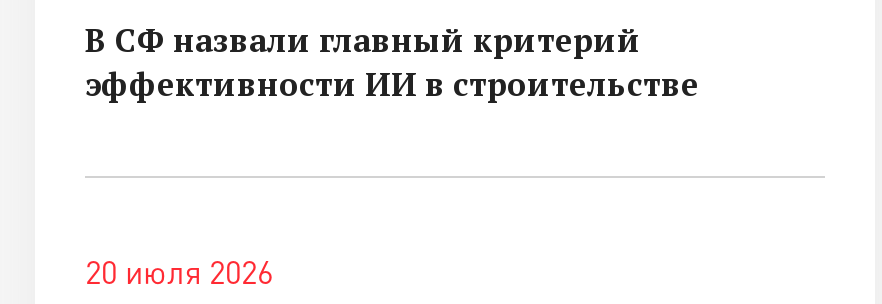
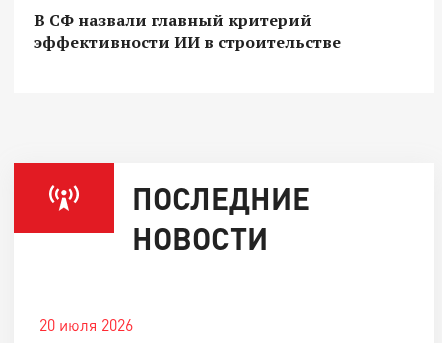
none -> [13,162,310,256] [image] | ПОСЛЕДНИЕ | НОВОСТИ

